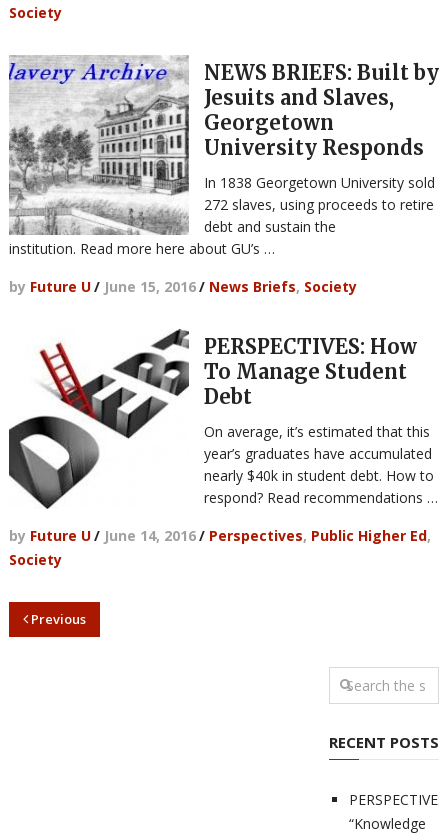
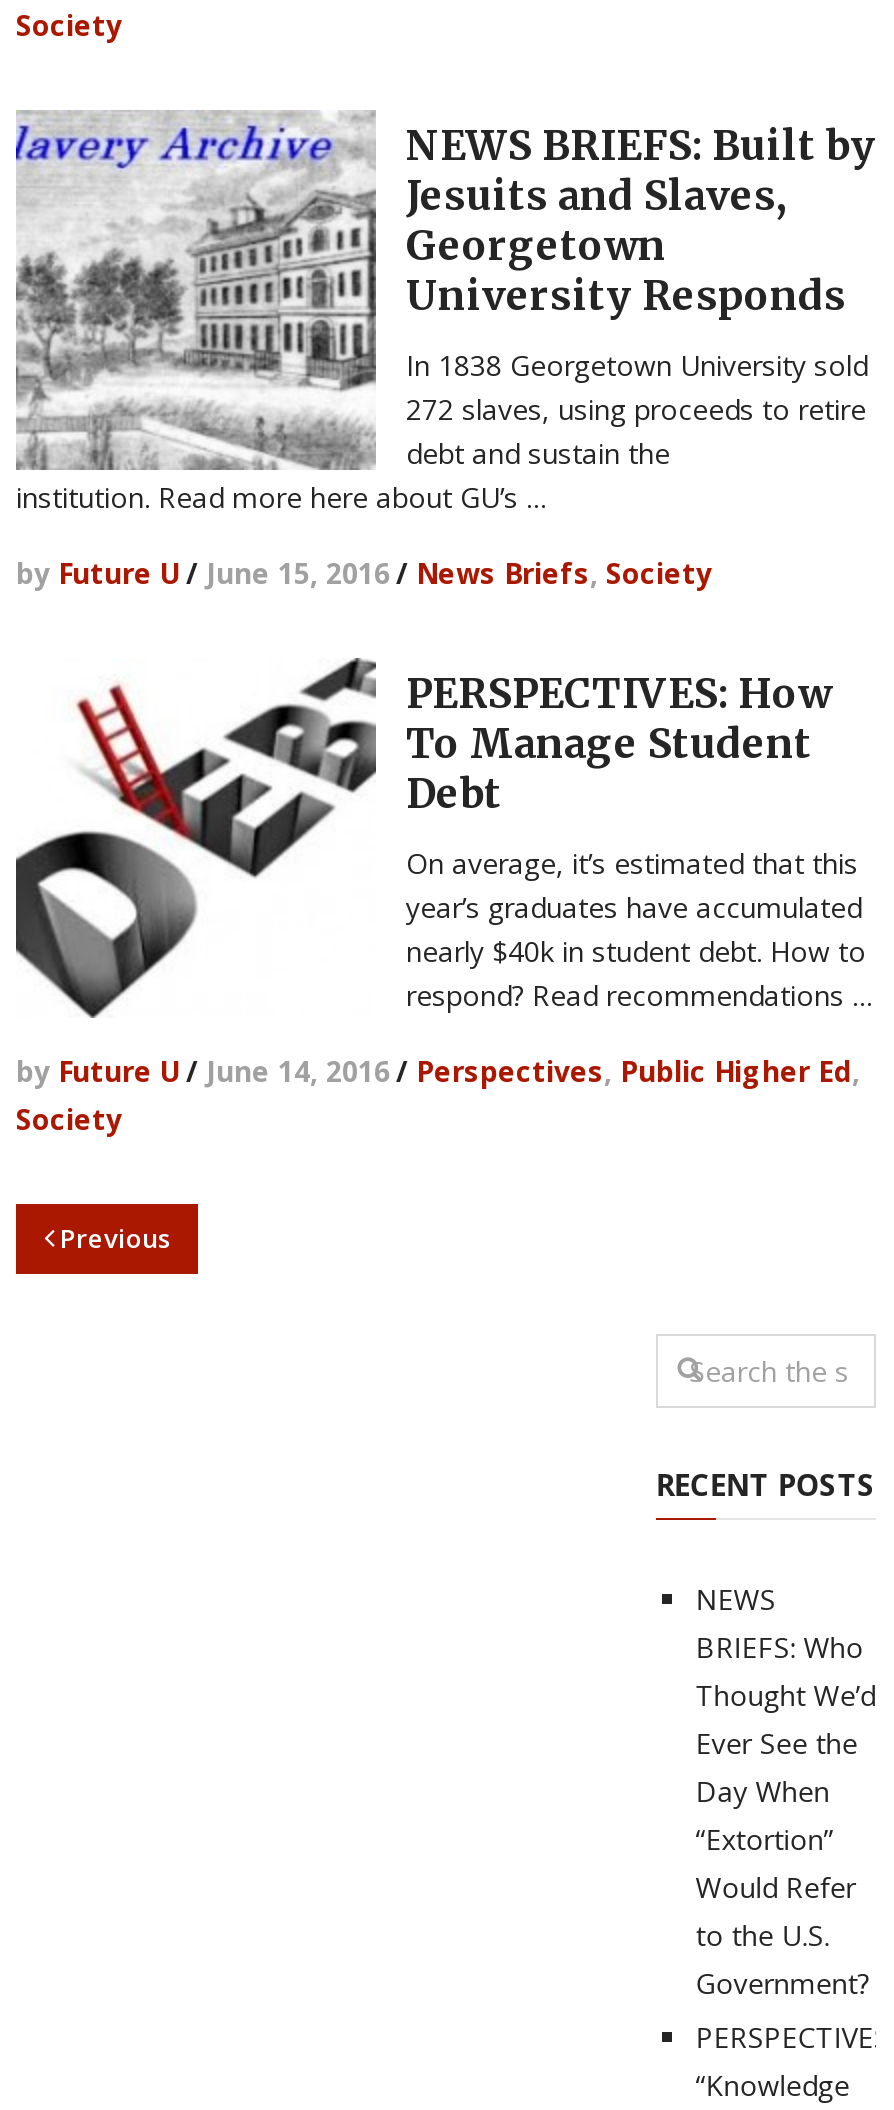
none -> [695,1580,875,2002] NEWS | BRIEFS: Who | Thought We’d | Ever See the | Day When | “Extortion” | Would Refer | to the U.S. | Government?

